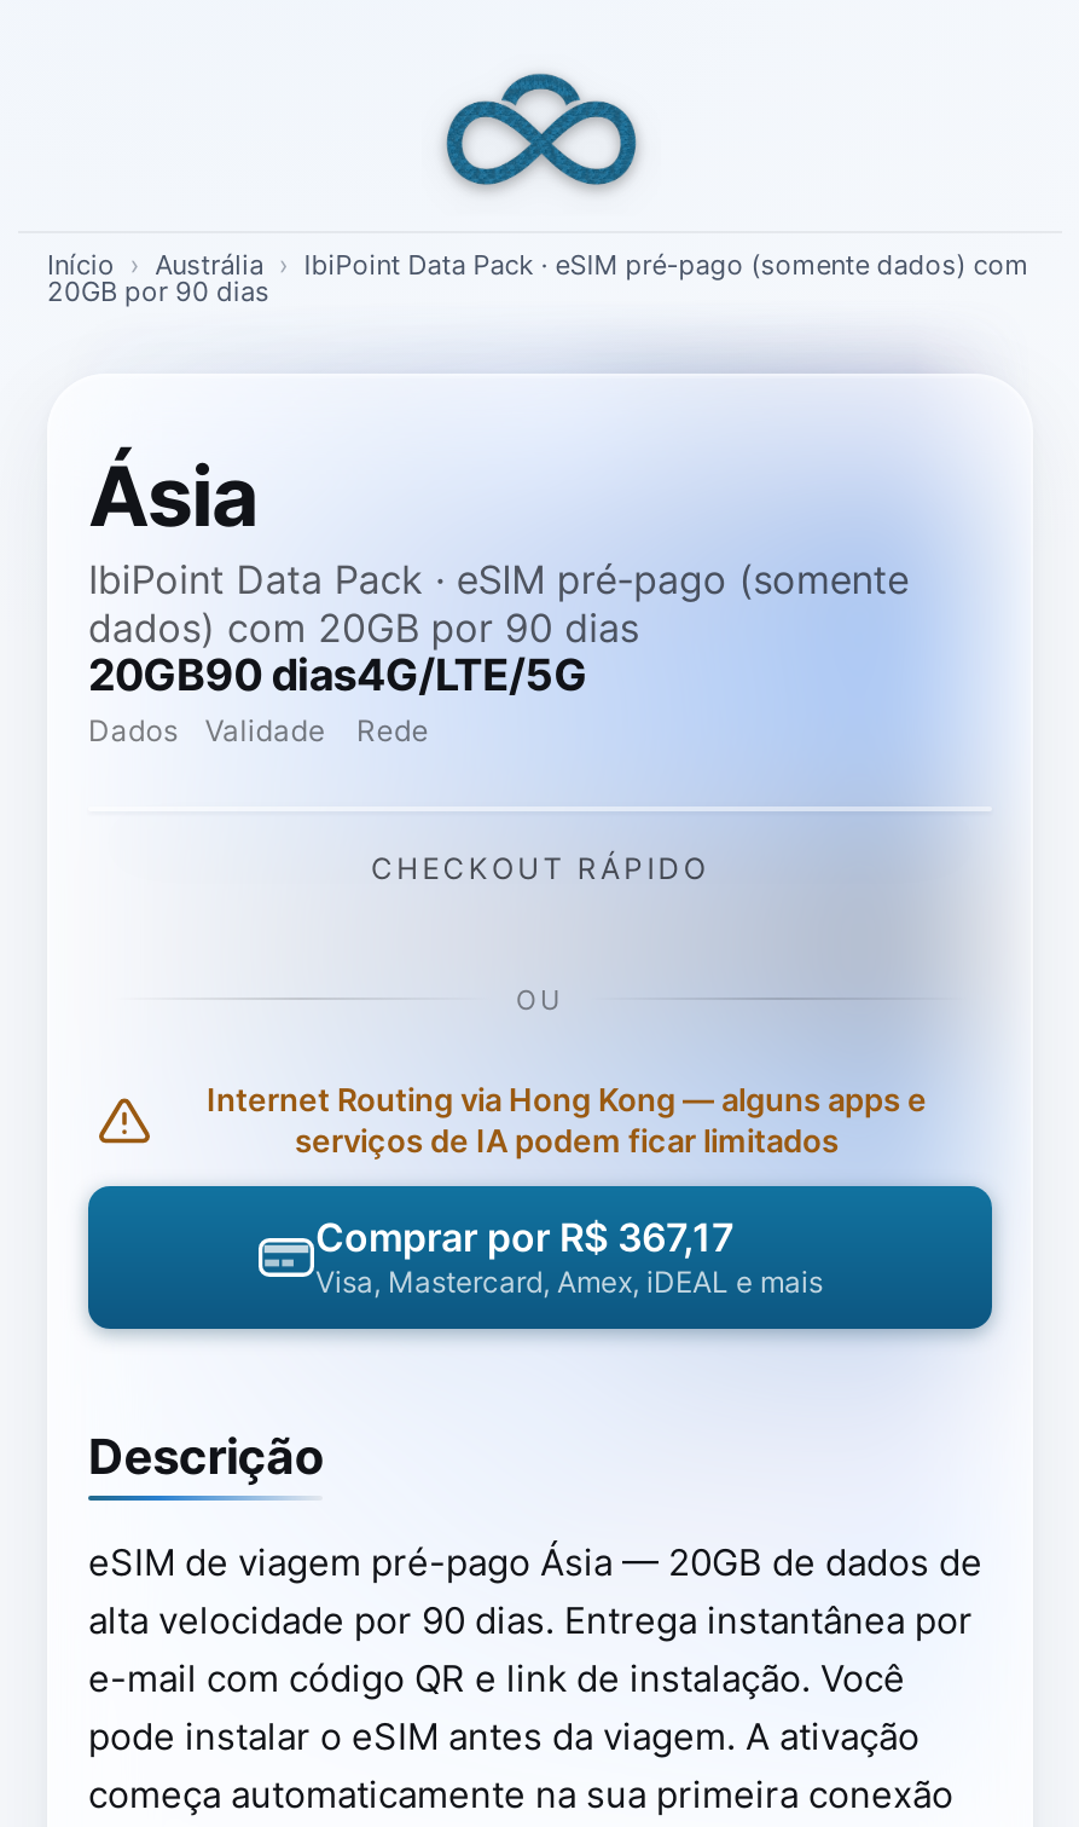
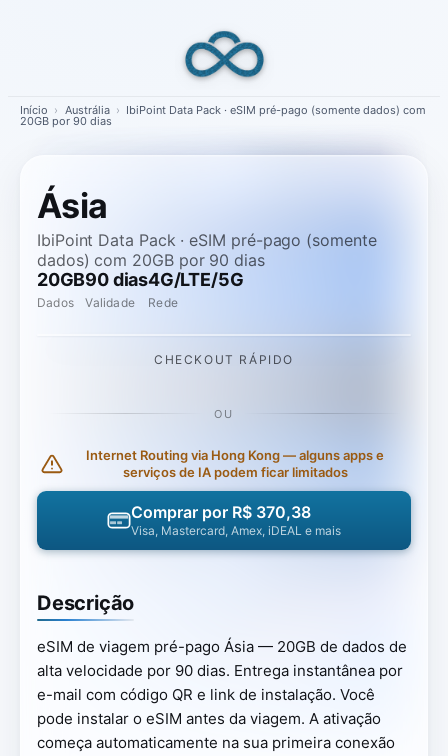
[315,1212,733,1261] Comprar por R$ 367,17 -> [131,502,311,522] Comprar por R$ 370,38

